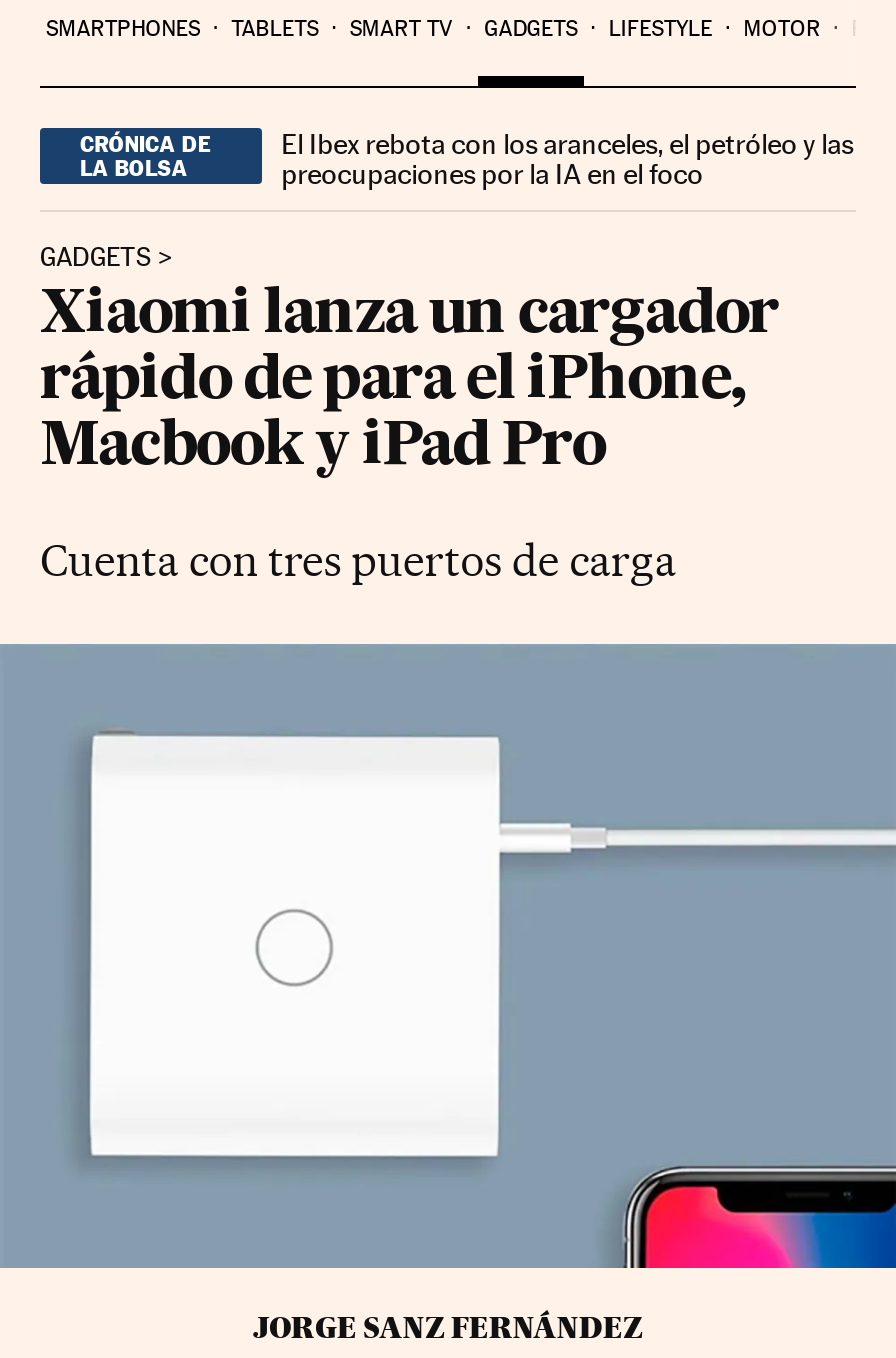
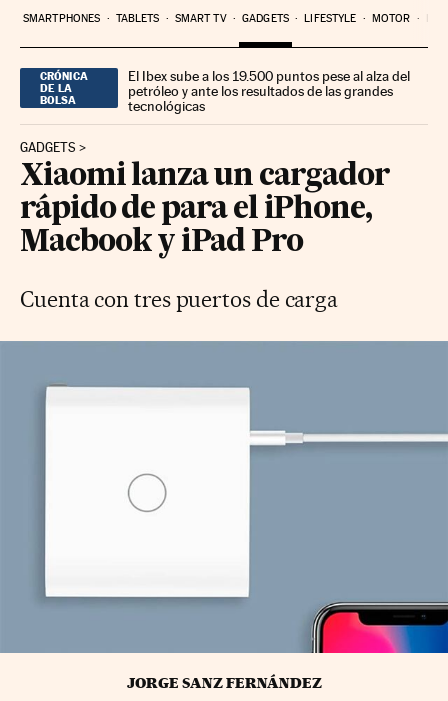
[281,127,853,189] El Ibex rebota con los aranceles, el petróleo y las | preocupaciones por la IA en el foco -> [128,68,410,114] El Ibex sube a los 19.500 puntos pese al alza del | petróleo y ante los resultados de las grandes | tecnológicas

